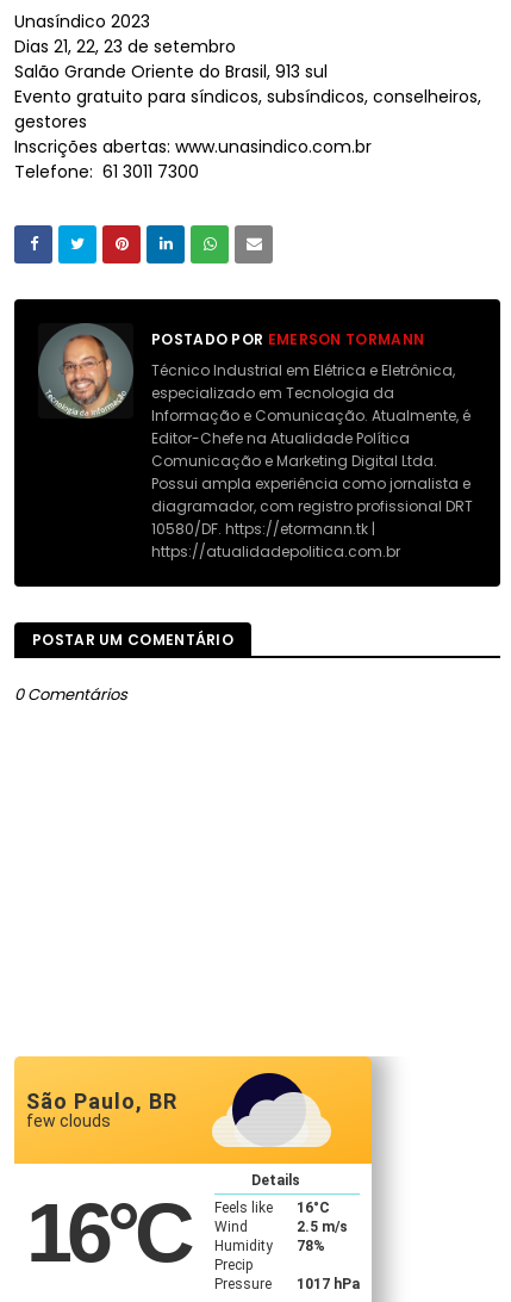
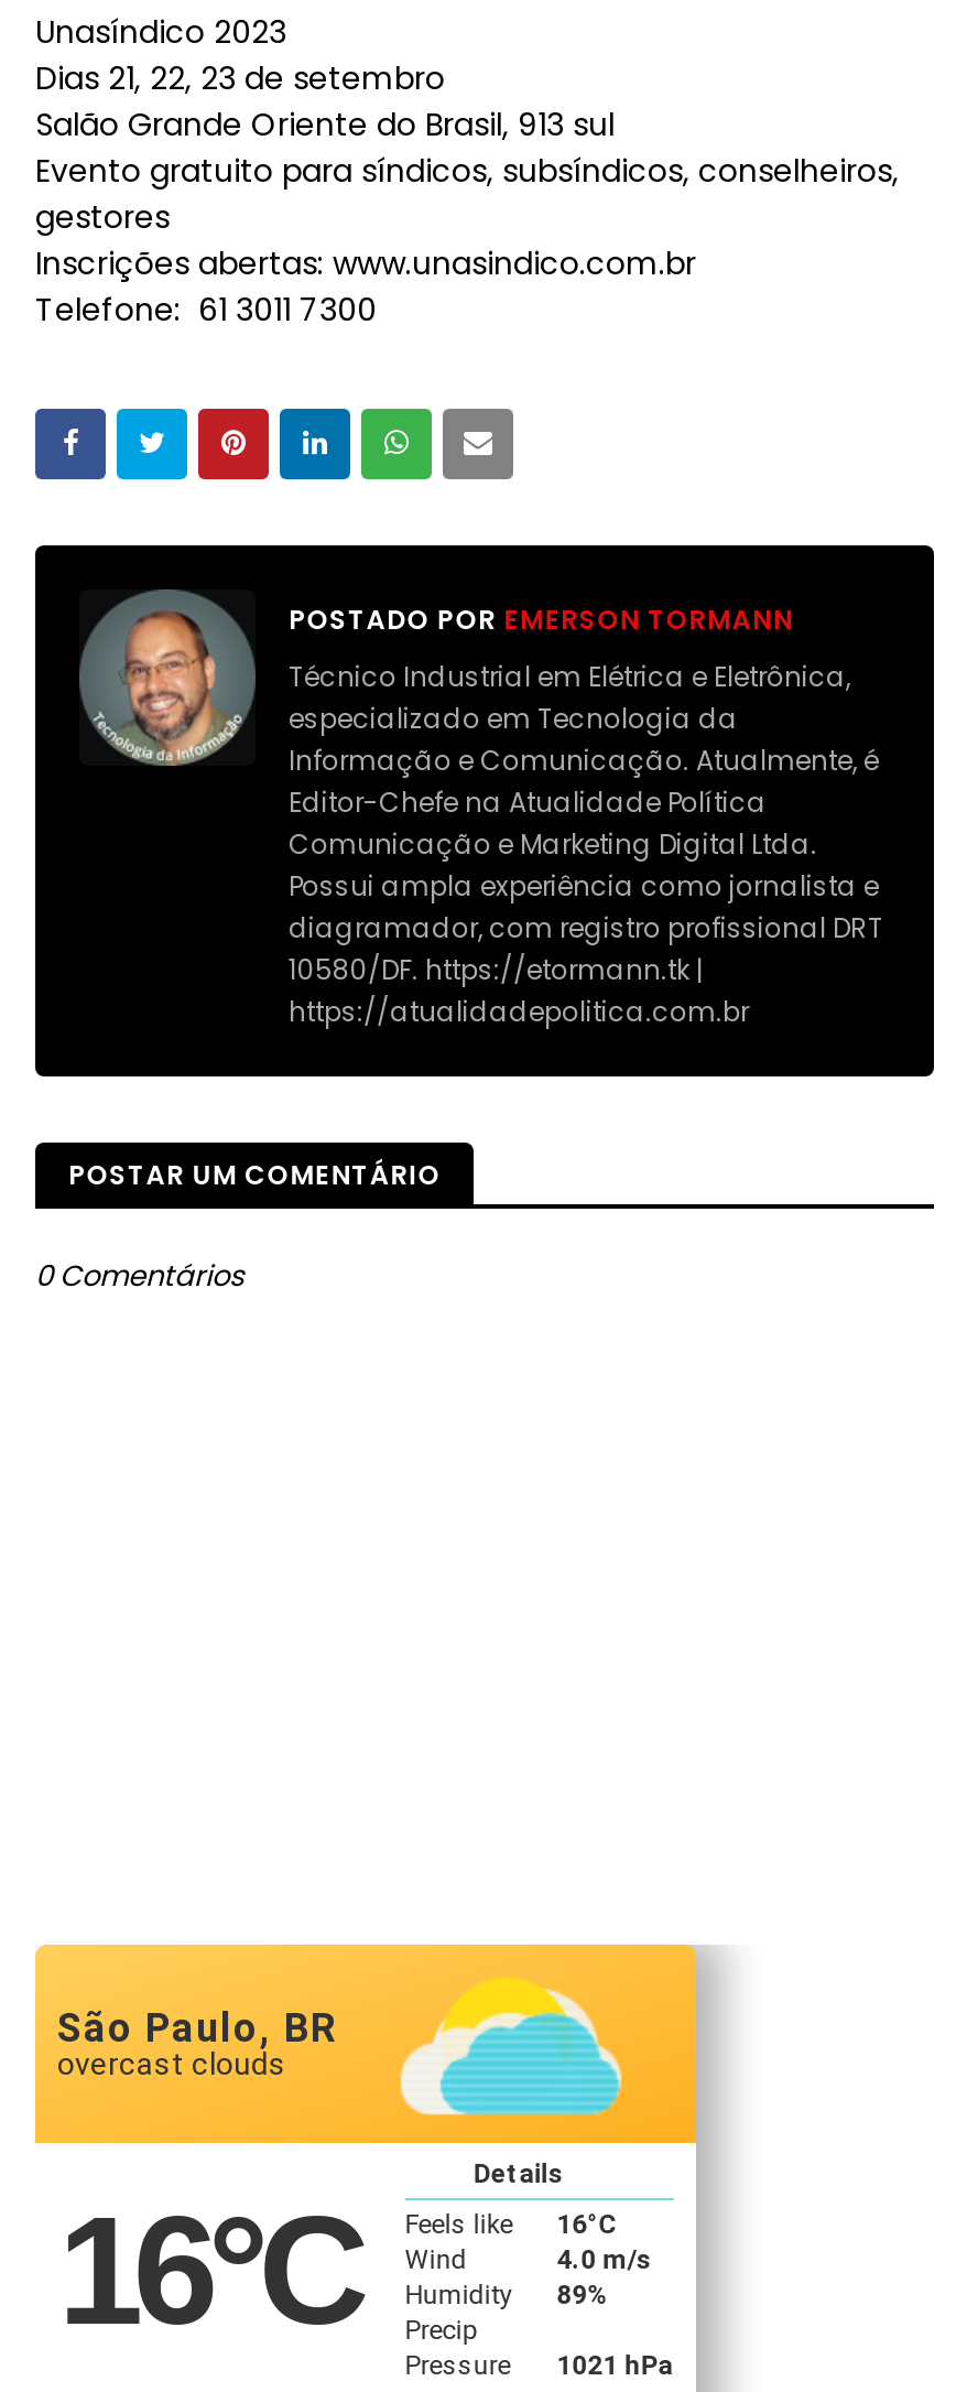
[26,1072,331,1279] [image] | 16°C Humidity Feels like Wind Precip 78% 16°C -> [58,1976,621,2356] [image] | 16°C Humidity Feels like Wind Precip 89% 16°C
[26,1111,111,1130] few clouds -> [57,2046,286,2081] overcast clouds
[296,1219,348,1236] 2.5 m/s -> [557,2245,652,2276] 4.0 m/s
[214,1276,359,1293] Pressure 1017 hPa -> [405,2351,674,2382] Pressure 1021 hPa

